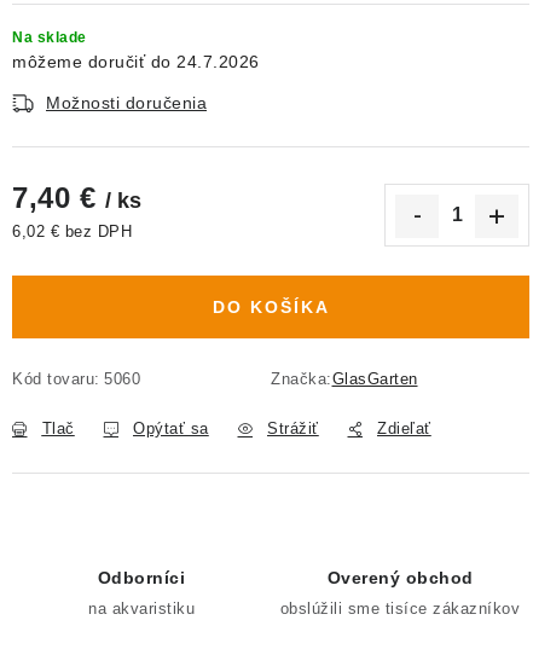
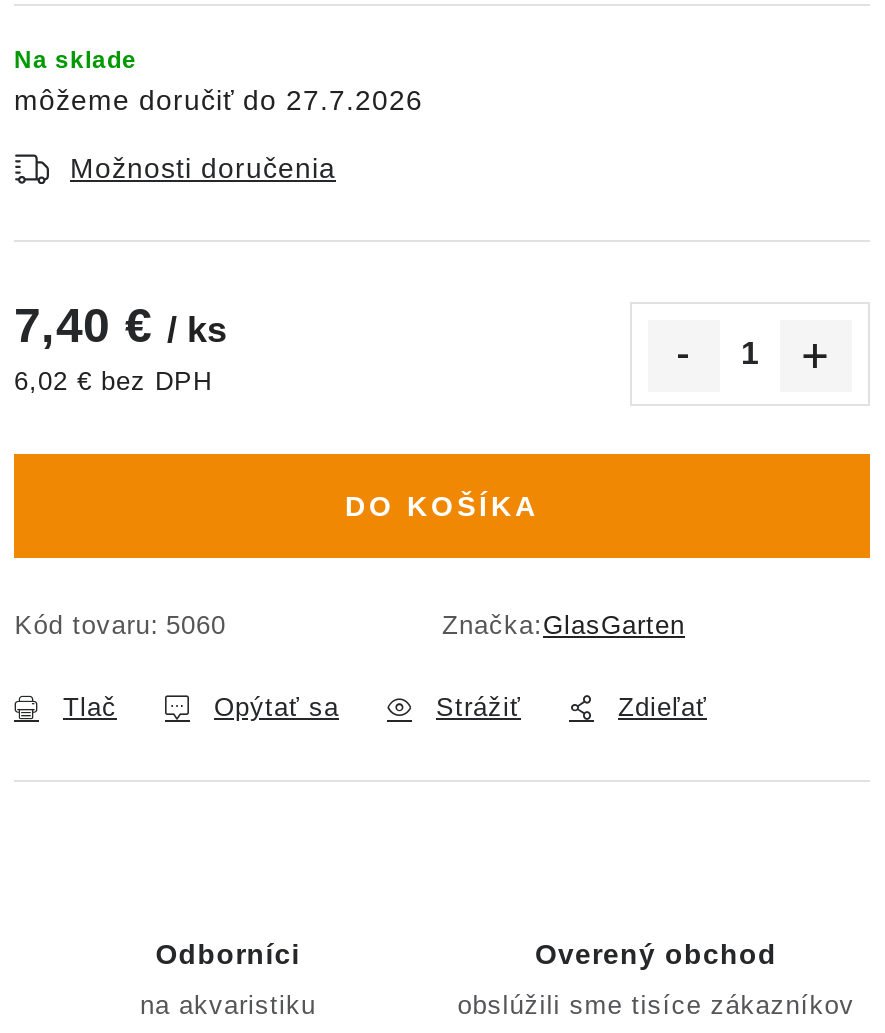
[176,52,259,71] 24.7.2026 -> [286,84,423,116] 27.7.2026

